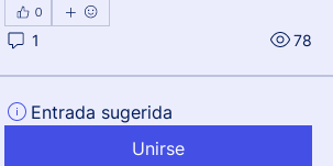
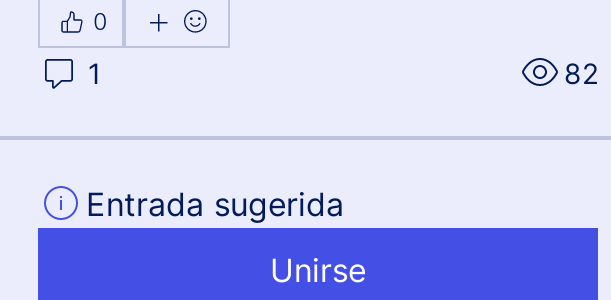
[293,30,312,49] 78 -> [564,55,598,89] 82

